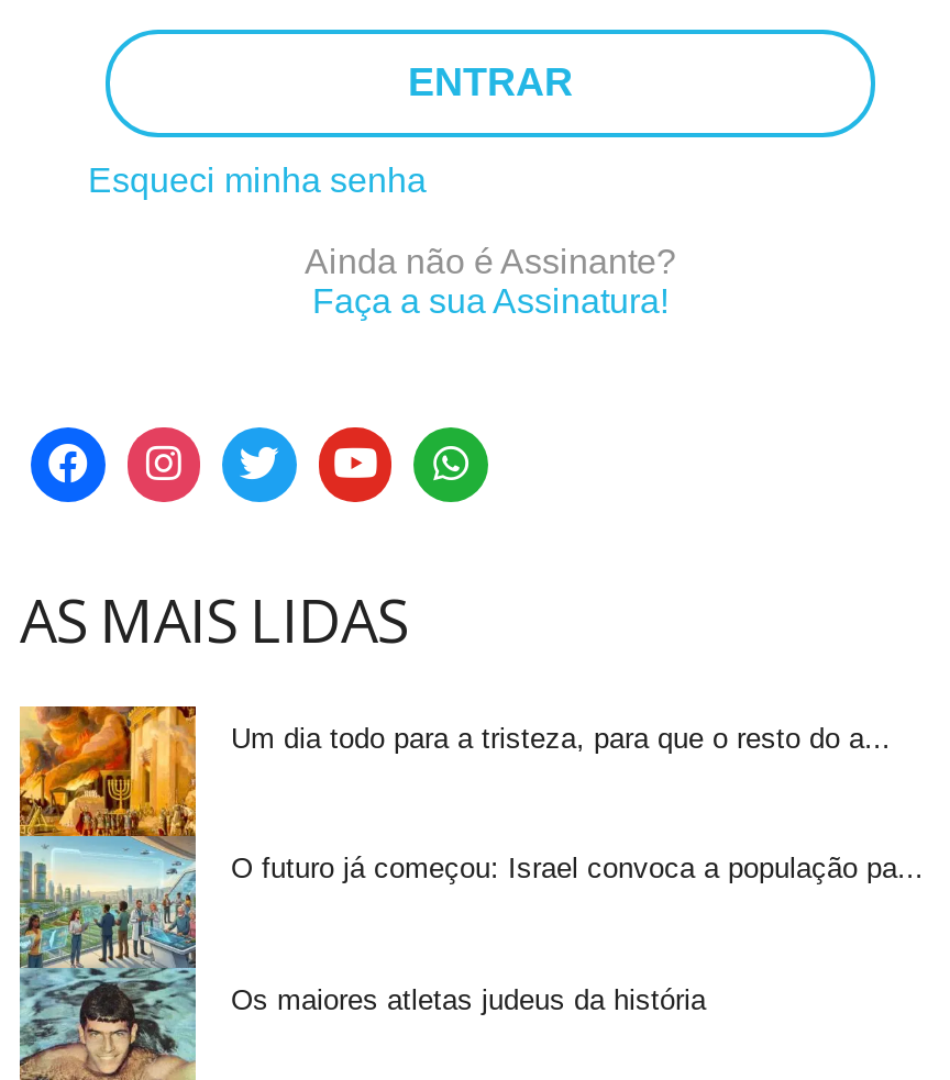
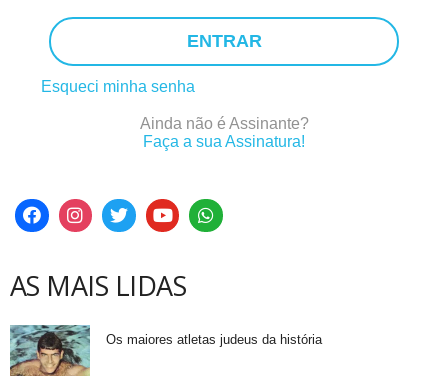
[18,704,891,970] [image] | Um dia todo para a tristeza, para que o resto do a... -> none
[231,852,924,885] O futuro já começou: Israel convoca a população pa... -> none

